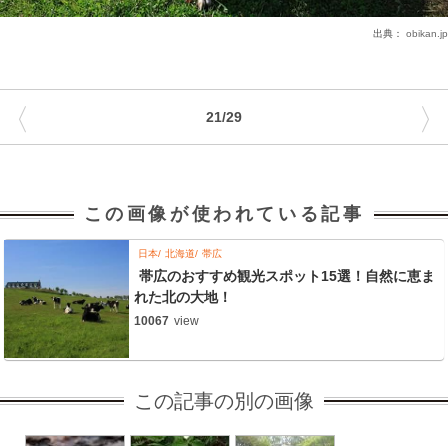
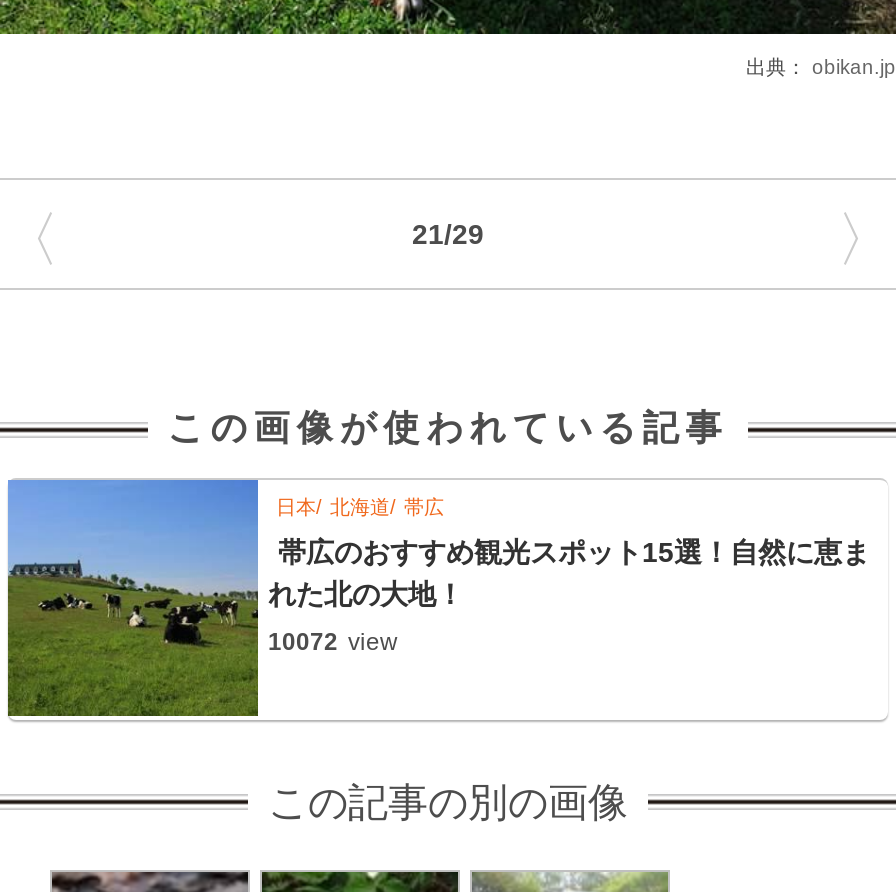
[134,314,199,328] 10067 view -> [268,627,398,655] 10072 view

